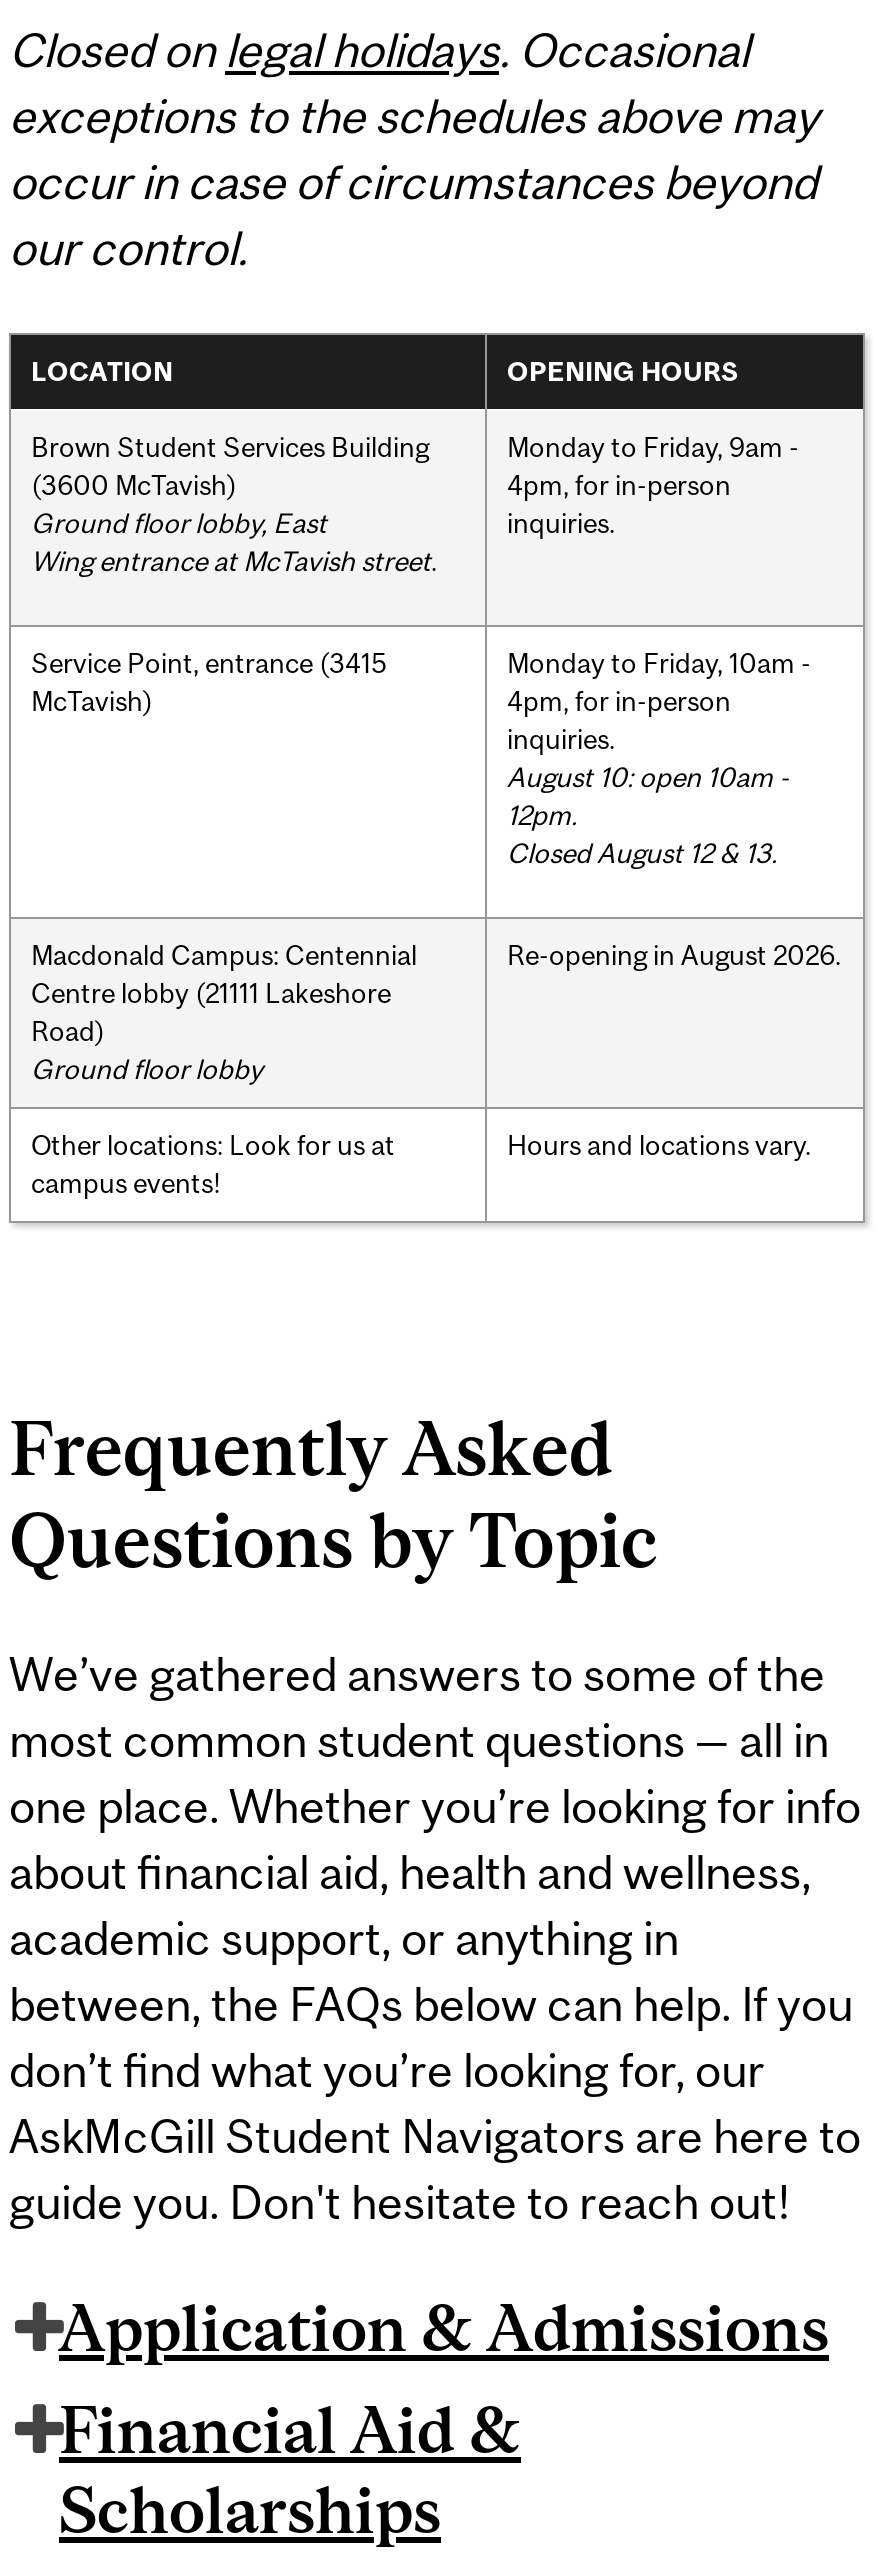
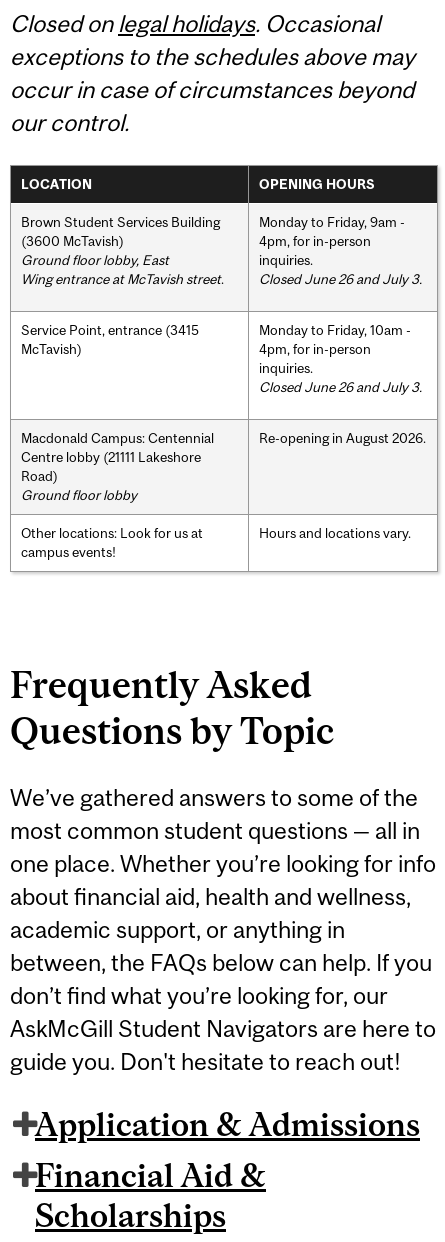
none -> [259,271,422,287] Closed June 26 and July 3.
[507,760,789,868] August 10: open 10am - | 12pm. | Closed August 12 & 13. -> [259,379,422,395] Closed June 26 and July 3.

